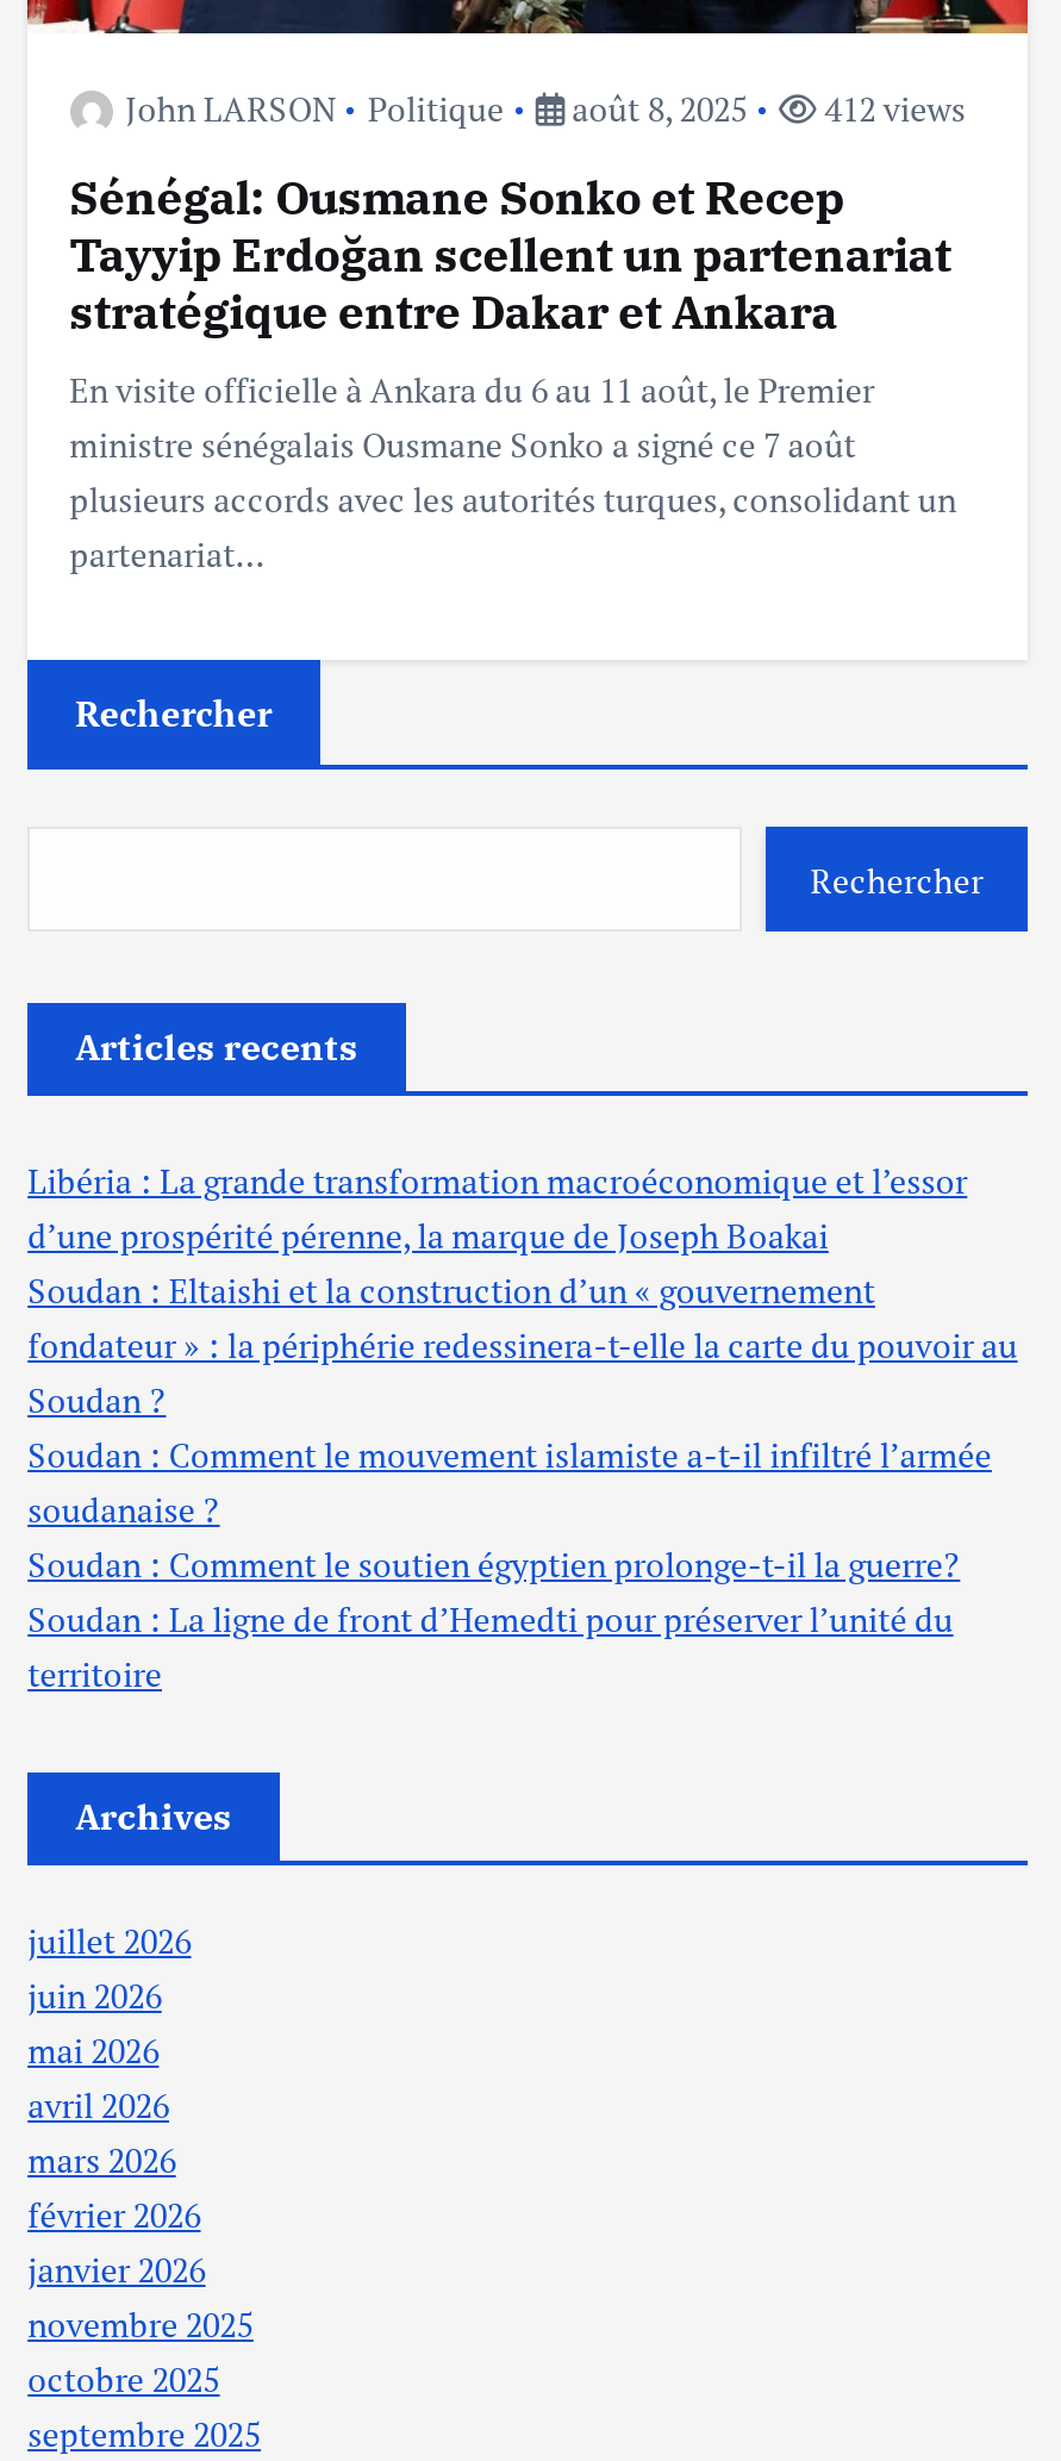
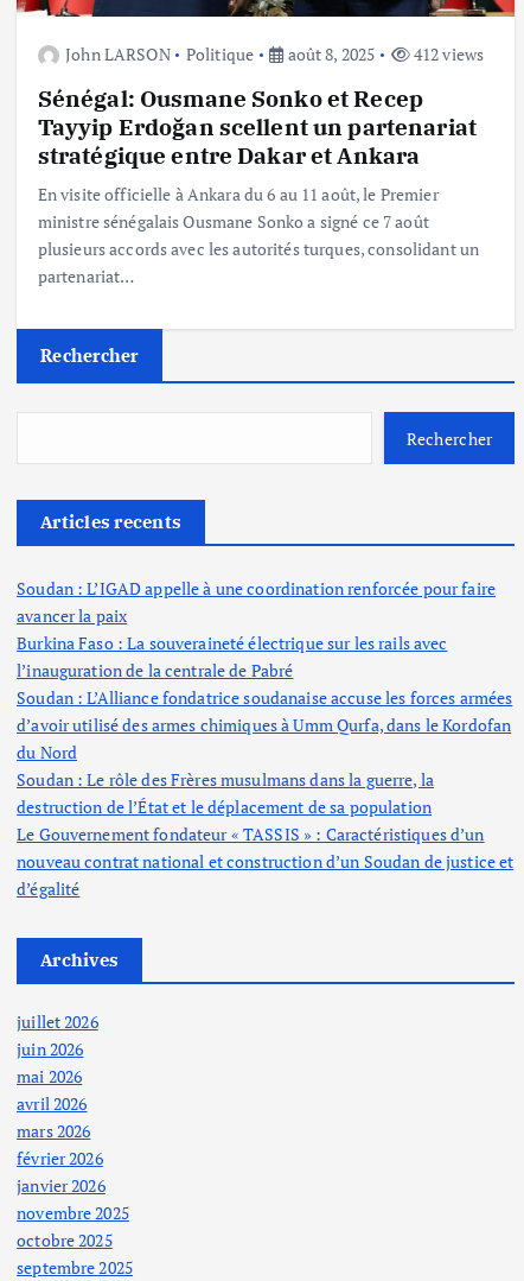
[28,1158,1018,1696] Libéria : La grande transformation macroéconomique et l’essor | d’une prospérité pérenne, la marque de Joseph Boakai | Soudan : Eltaishi et la construction d’un « gouvernement | fondateur » : la périphérie redessinera-t-elle la carte du pouvoir au | Soudan ? | Soudan : Comment le mouvement islamiste a-t-il infiltré l’armée | soudanaise ? | Soudan : Comment le soutien égyptien prolonge-t-il la guerre? | Soudan : La ligne de front d’Hemedti pour préserver l’unité du | territoire -> [17,577,514,900] Soudan : L’IGAD appelle à une coordination renforcée pour faire | avancer la paix | Burkina Faso : La souveraineté électrique sur les rails avec | l’inauguration de la centrale de Pabré | Soudan : L’Alliance fondatrice soudanaise accuse les forces armées | d’avoir utilisé des armes chimiques à Umm Qurfa, dans le Kordofan | du Nord | Soudan : Le rôle des Frères musulmans dans la guerre, la | destruction de l’État et le déplacement de sa population | Le Gouvernement fondateur « TASSIS » : Caractéristiques d’un | nouveau contrat national et construction d’un Soudan de justice et | d’égalité

